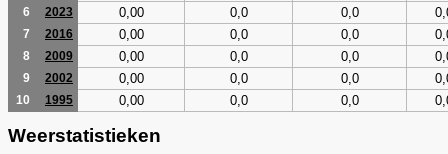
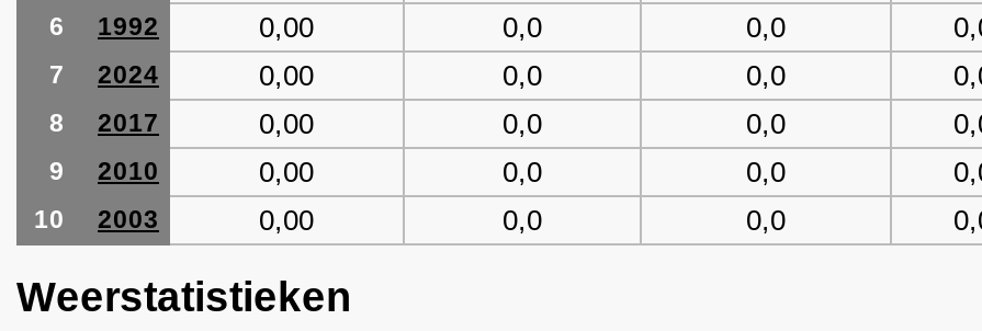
[23,6,73,18] 6 2023 -> [49,12,159,39] 6 1992
[23,28,73,40] 7 2016 -> [49,61,159,87] 7 2024
[23,50,73,62] 8 2009 -> [49,109,159,135] 8 2017
[23,72,73,84] 9 2002 -> [49,157,159,183] 9 2010
[16,94,73,106] 10 1995 -> [34,205,159,232] 10 2003

